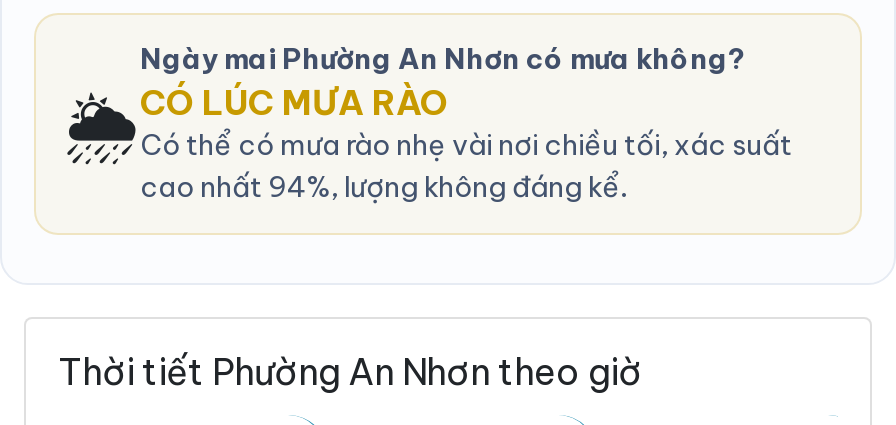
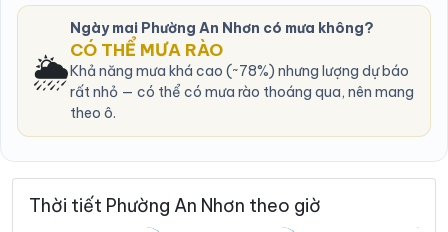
[140,82,792,206] CÓ LÚC MƯA RÀO | Có thể có mưa rào nhẹ vài nơi chiều tối, xác suất | cao nhất 94%, lượng không đáng kể. -> [70,39,414,122] CÓ THỂ MƯA RÀO | Khả năng mưa khá cao (~78%) nhưng lượng dự báo | rất nhỏ — có thể có mưa rào thoáng qua, nên mang | theo ô.

